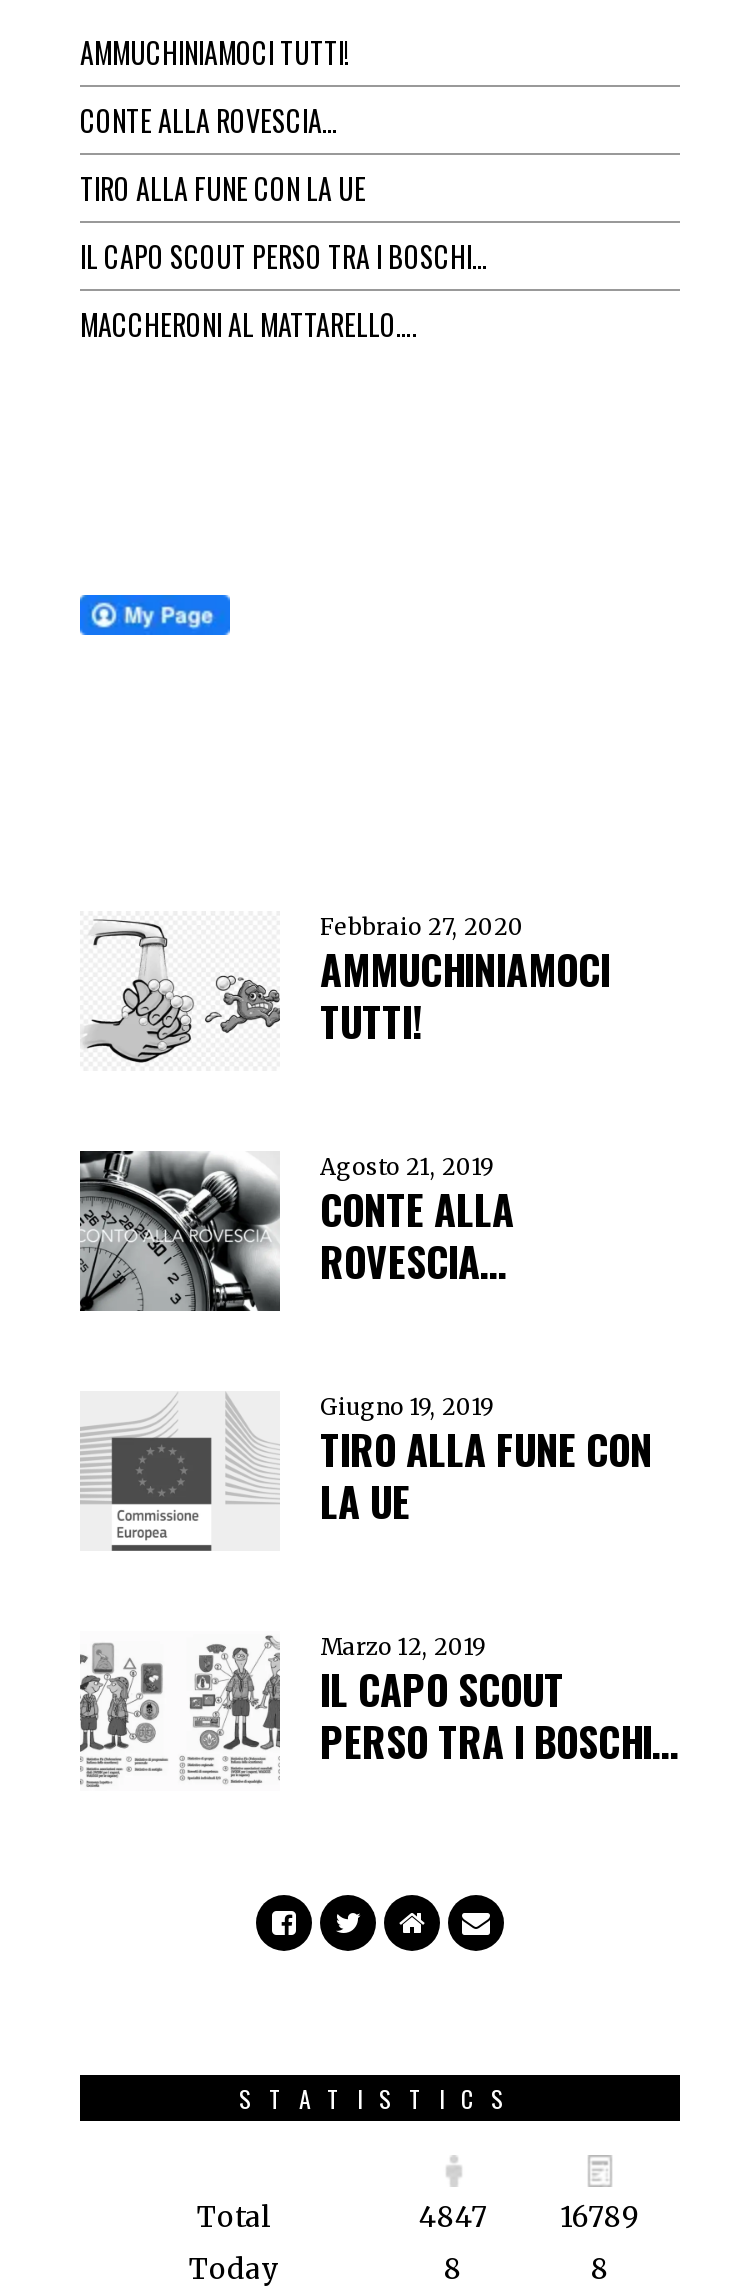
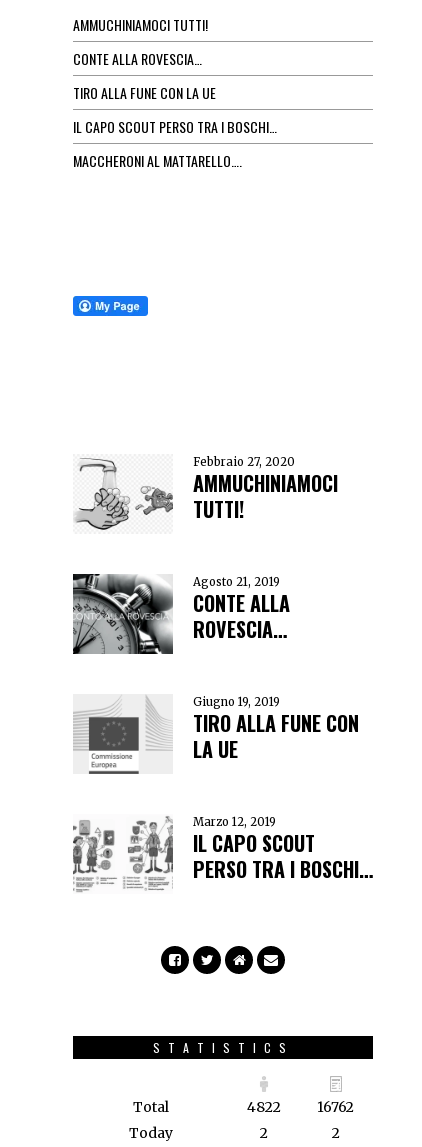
[419,2198,487,2234] 4847 -> [246,1098,280,1116] 4822
[560,2198,640,2234] 16789 -> [317,1098,354,1116] 16762
[444,2250,462,2286] 8 -> [259,1124,267,1142] 2
[591,2250,609,2286] 8 -> [331,1124,339,1142] 2

